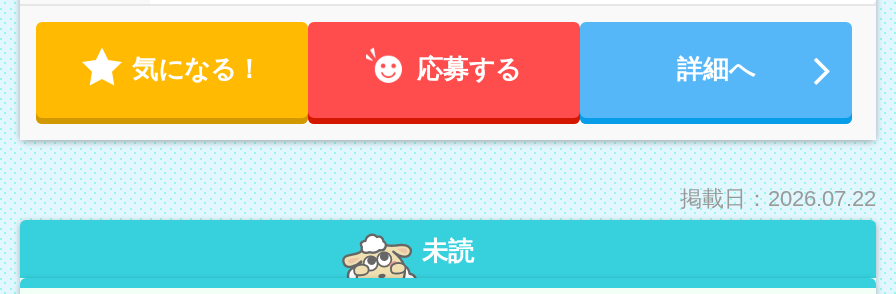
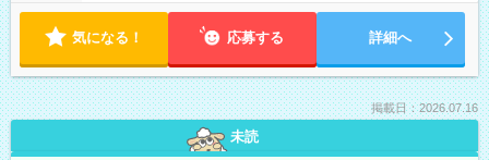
[680,186,876,210] 掲載日：2026.07.22 -> [371,101,478,114] 掲載日：2026.07.16

